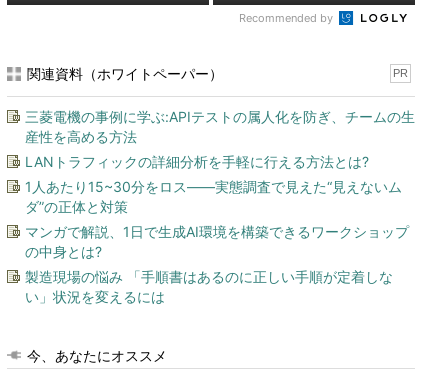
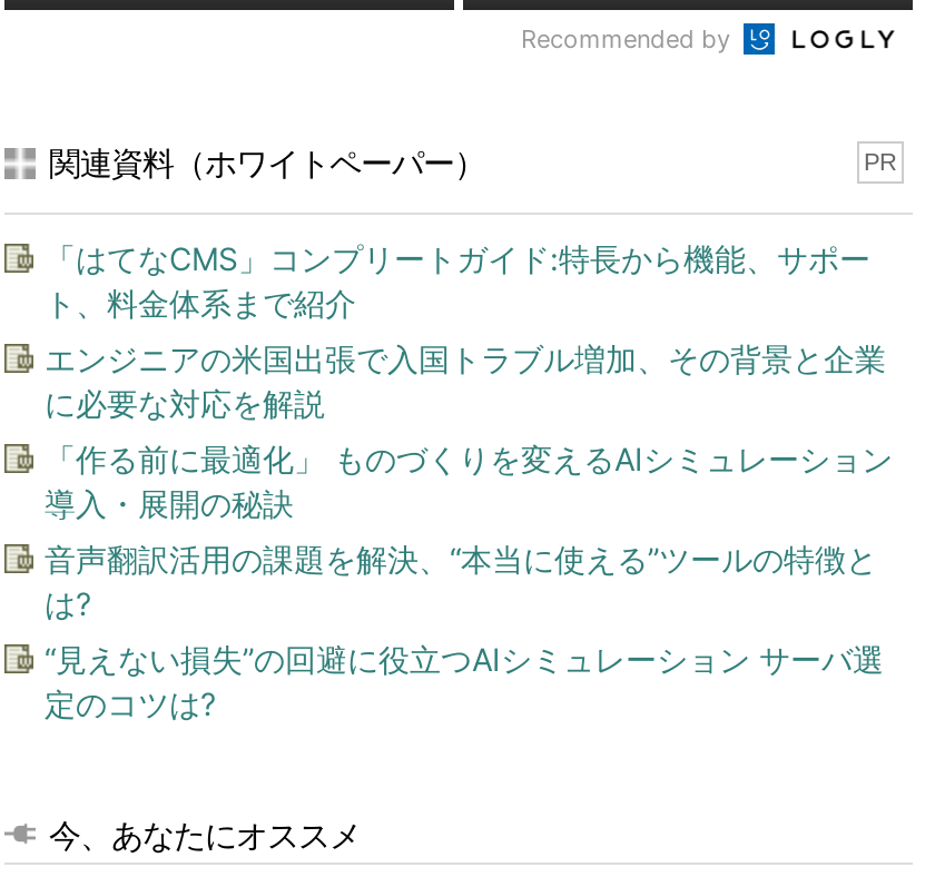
[25,108,415,145] 三菱電機の事例に学ぶ:APIテストの属人化を防ぎ、チームの生 | 産性を高める方法 -> [45,239,870,322] 「はてなCMS」コンプリートガイド:特長から機能、サポー | ト、料金体系まで紹介
[25,153,369,170] LANトラフィックの詳細分析を手軽に行える方法とは? -> [45,339,886,422] エンジニアの米国出張で入国トラブル増加、その背景と企業 | に必要な対応を解説
[25,178,402,215] 1人あたり15~30分をロス――実態調査で見えた“見えないム | ダ”の正体と対策 -> [45,440,893,522] 「作る前に最適化」 ものづくりを変えるAIシミュレーション | 導入・展開の秘訣
[25,223,409,260] マンガで解説、1日で生成AI環境を構築できるワークショップ | の中身とは? -> [45,540,877,622] 音声翻訳活用の課題を解決、“本当に使える”ツールの特徴と | は?
[25,268,393,305] 製造現場の悩み 「手順書はあるのに正しい手順が定着しな | い」状況を変えるには -> [45,640,884,722] “見えない損失”の回避に役立つAIシミュレーション サーバ選 | 定のコツは?

